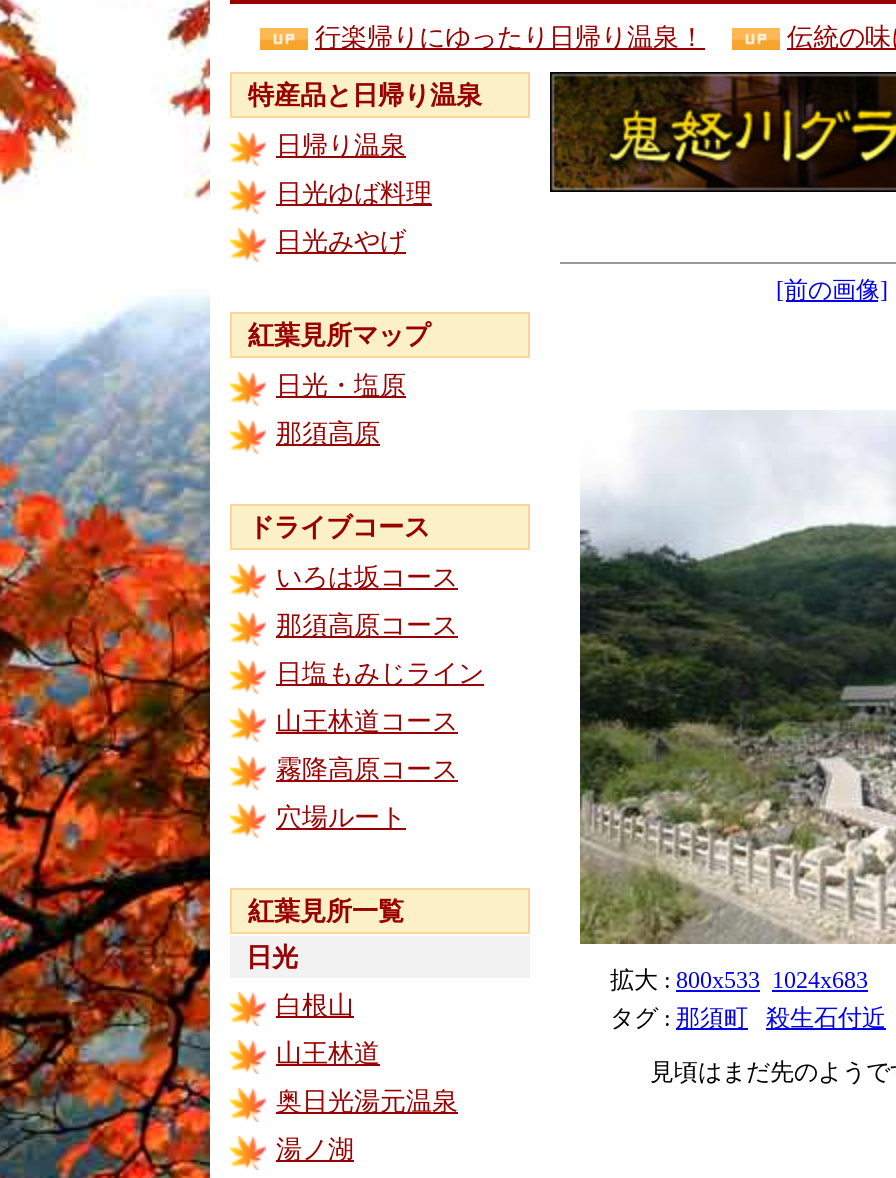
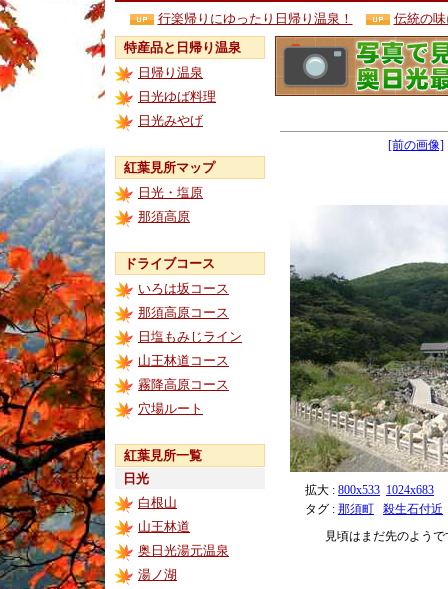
[550,70,890,192] [image] -> [275,35,445,96] [image]

